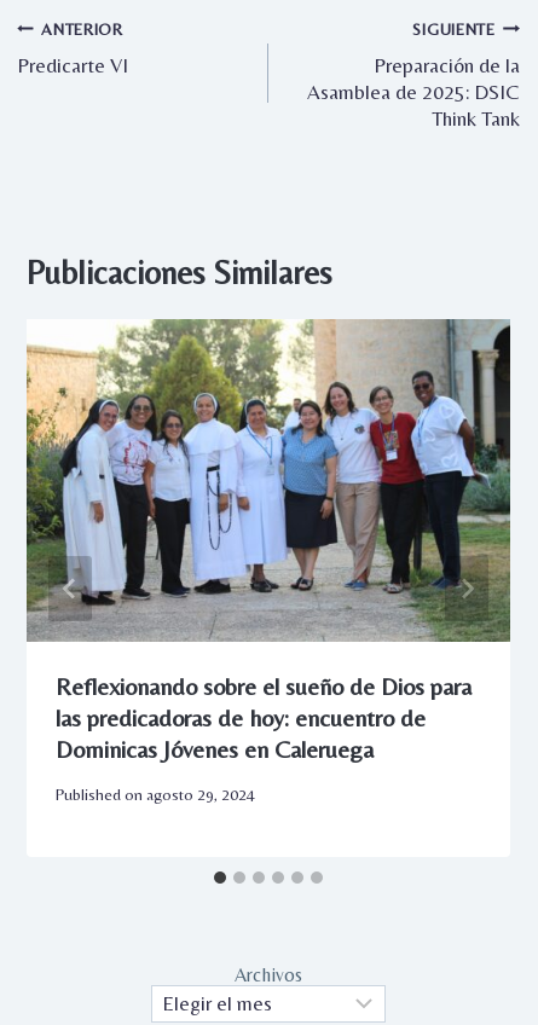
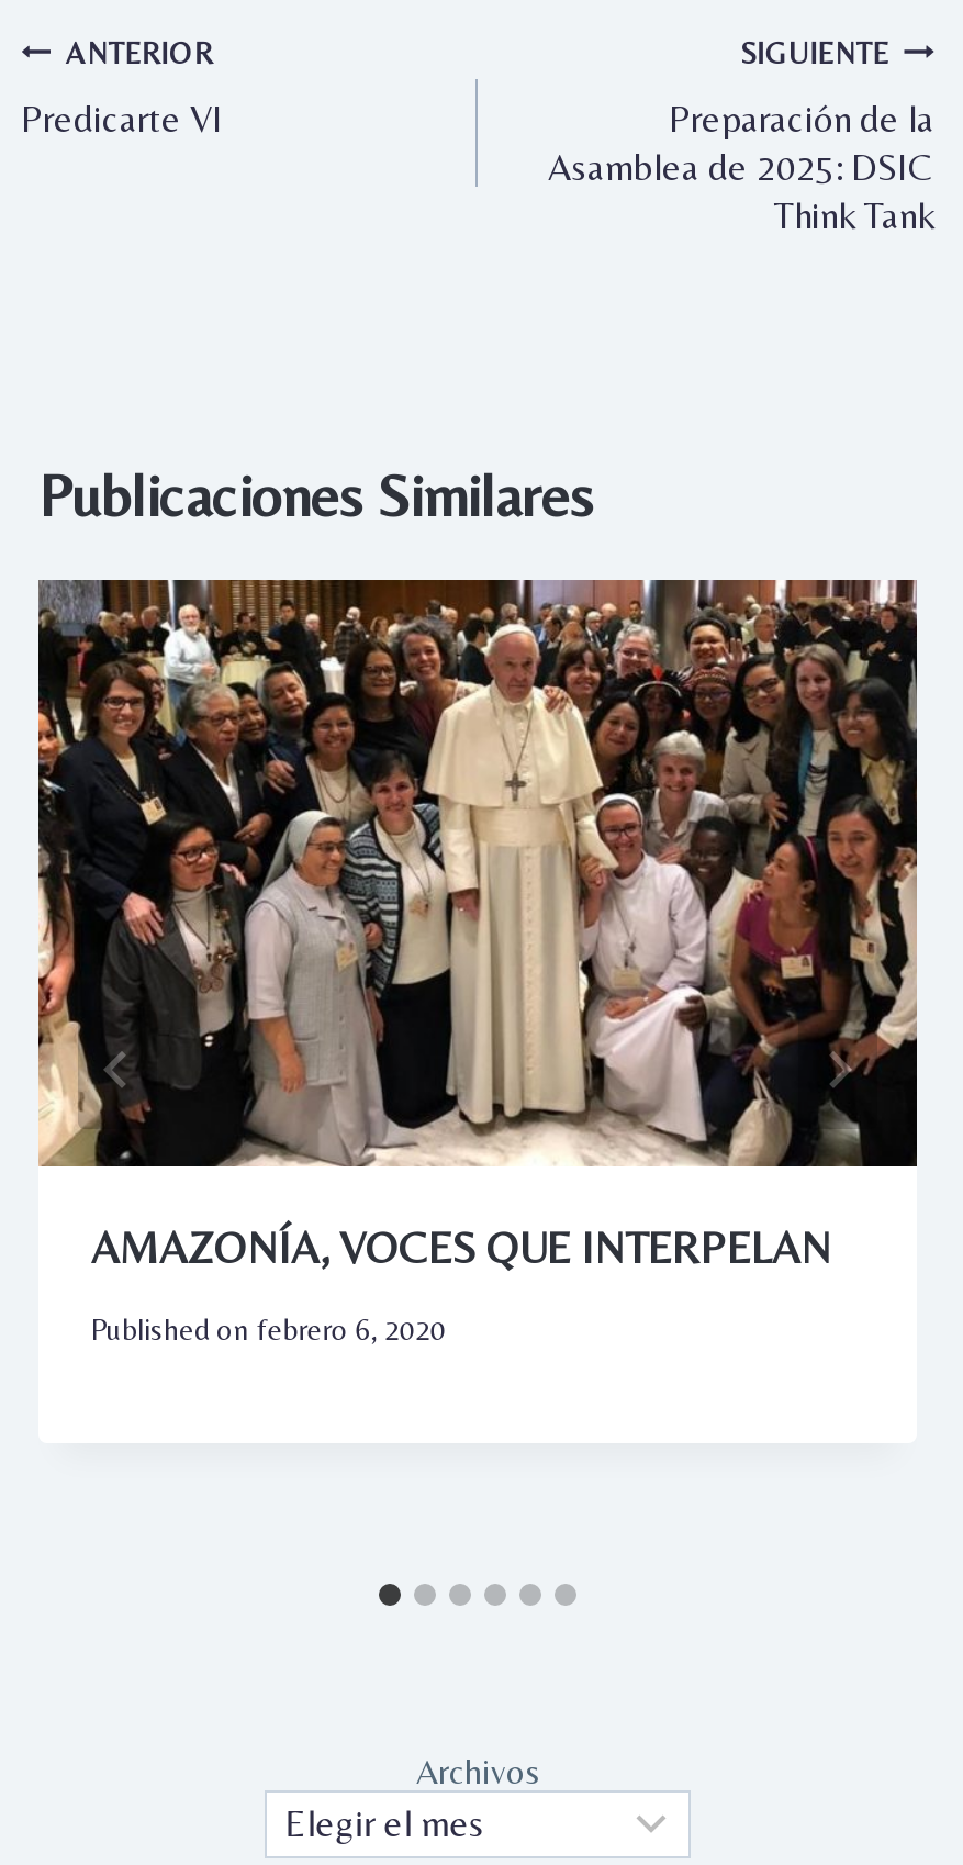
[25,319,511,762] [image] | Reflexionando sobre el sueño de Dios para | las predicadoras de hoy: encuentro de | Dominicas Jóvenes en Caleruega -> [36,578,919,1271] [image] | AMAZONÍA, VOCES QUE INTERPELAN
[56,785,255,804] Published on agosto 29, 2024 -> [91,1312,445,1347] Published on febrero 6, 2020

